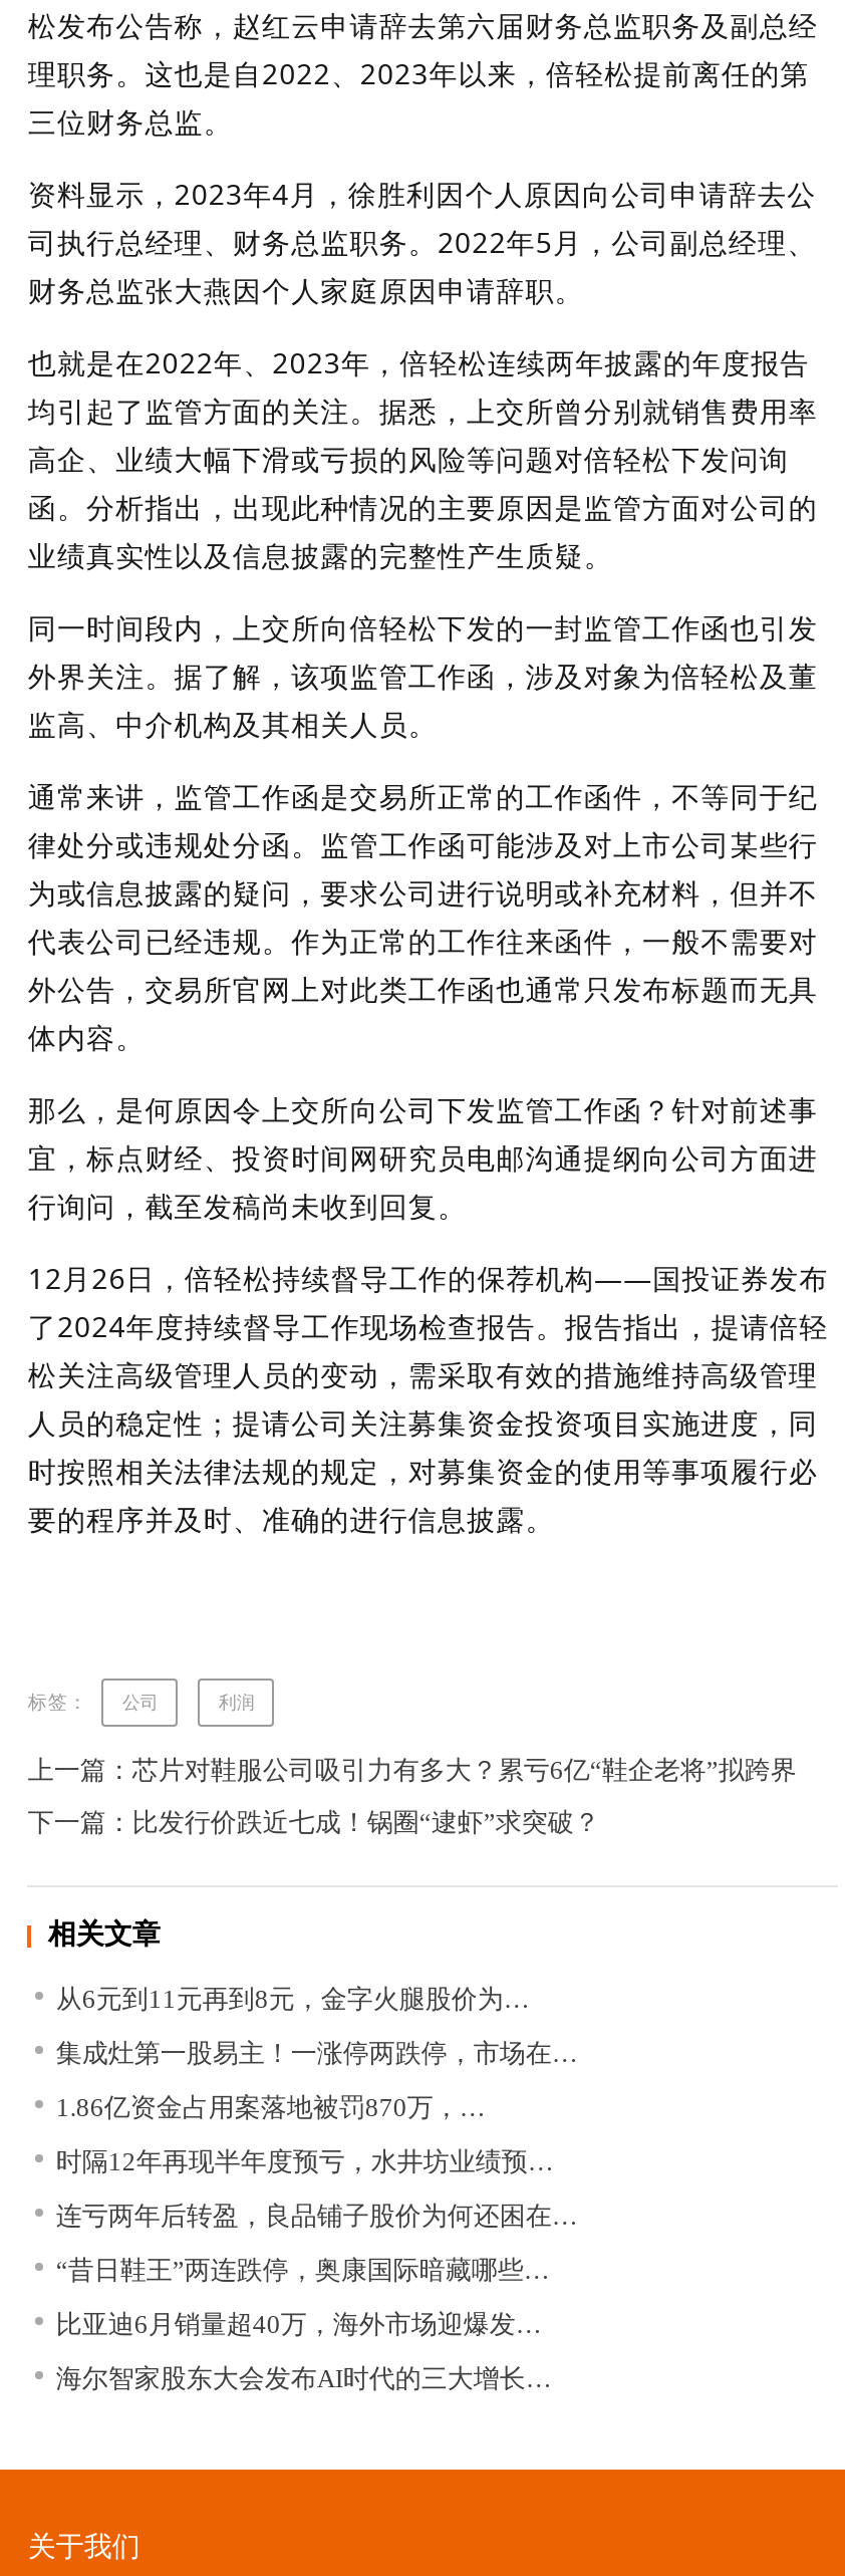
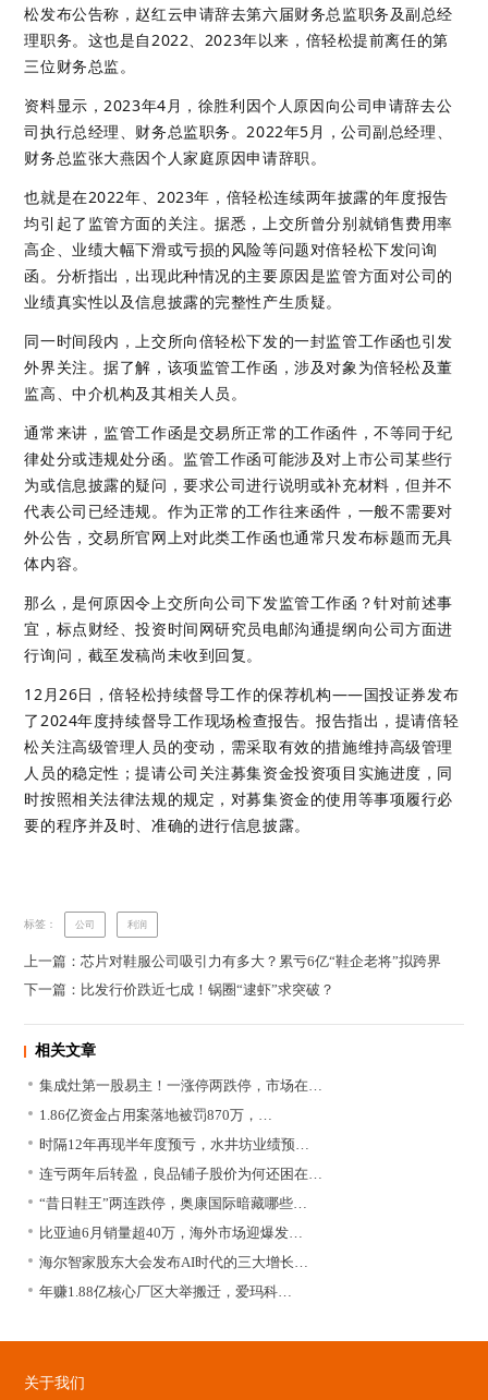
[56,1983,530,2013] 从6元到11元再到8元，金字火腿股价为… -> none
moved [56,2037,578,2393] -> [40,1077,323,1270]: 集成灶第一股易主！一涨停两跌停，市场在… | 1.86亿资金占用案落地被罚870万，… | 时隔12年再现半年度预亏，水井坊业绩预… | 连亏两年后转盈，良品铺子股价为何还困在… | “昔日鞋王”两连跌停，奥康国际暗藏哪些… | 比亚迪6月销量超40万，海外市场迎爆发… | 海尔智家股东大会发布AI时代的三大增长…
none -> [40,1283,292,1299] 年赚1.88亿核心厂区大举搬迁，爱玛科…

